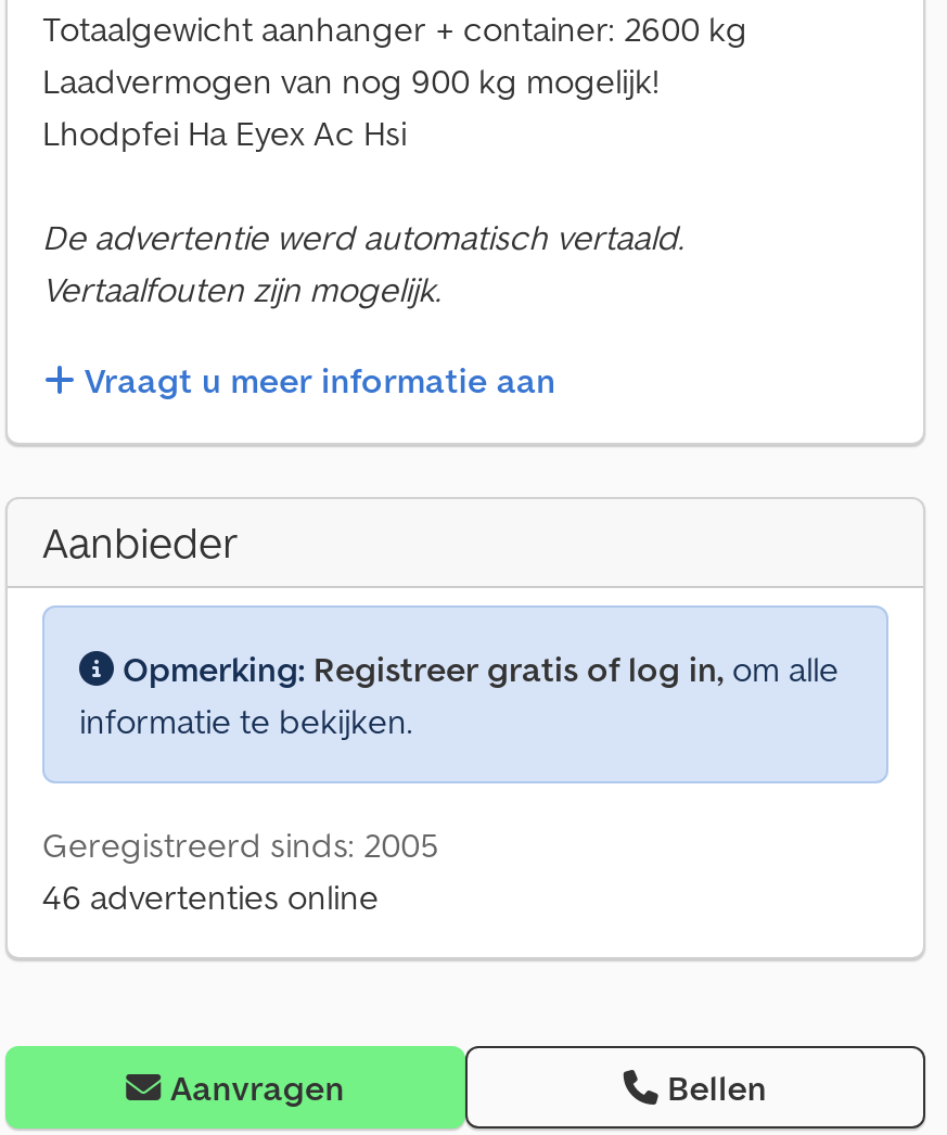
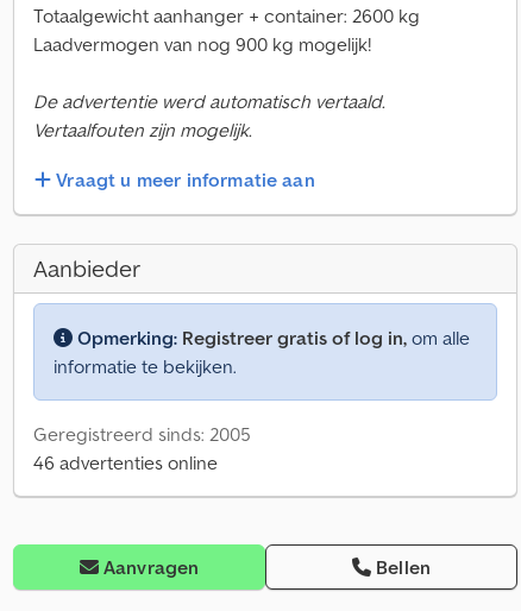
[42,111,407,154] Lhodpfei Ha Eyex Ac Hsi -> none

